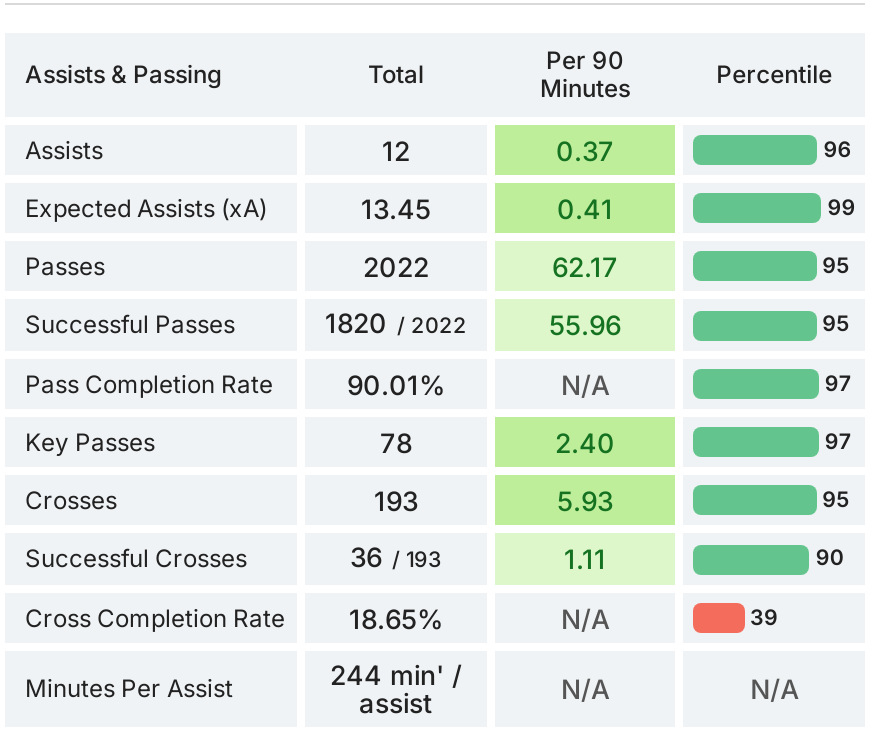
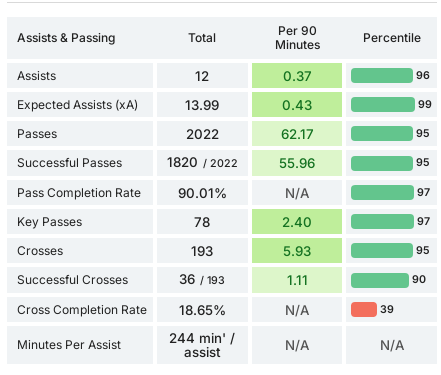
[361,193,431,225] 13.45 -> [185,97,219,113] 13.99
[557,193,613,225] 0.41 -> [282,97,312,113] 0.43

